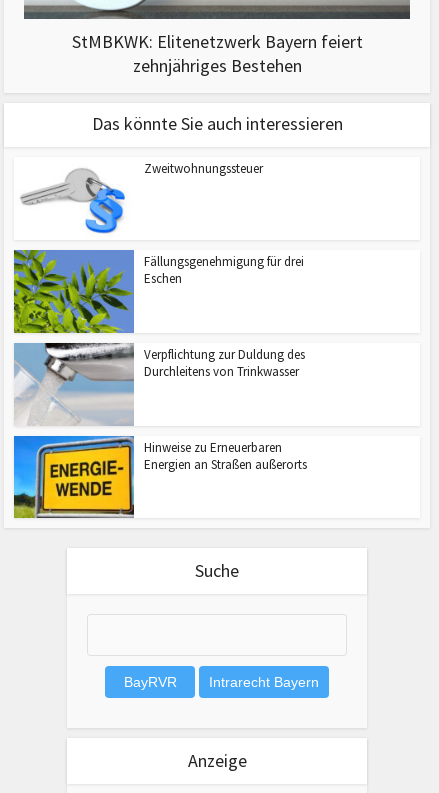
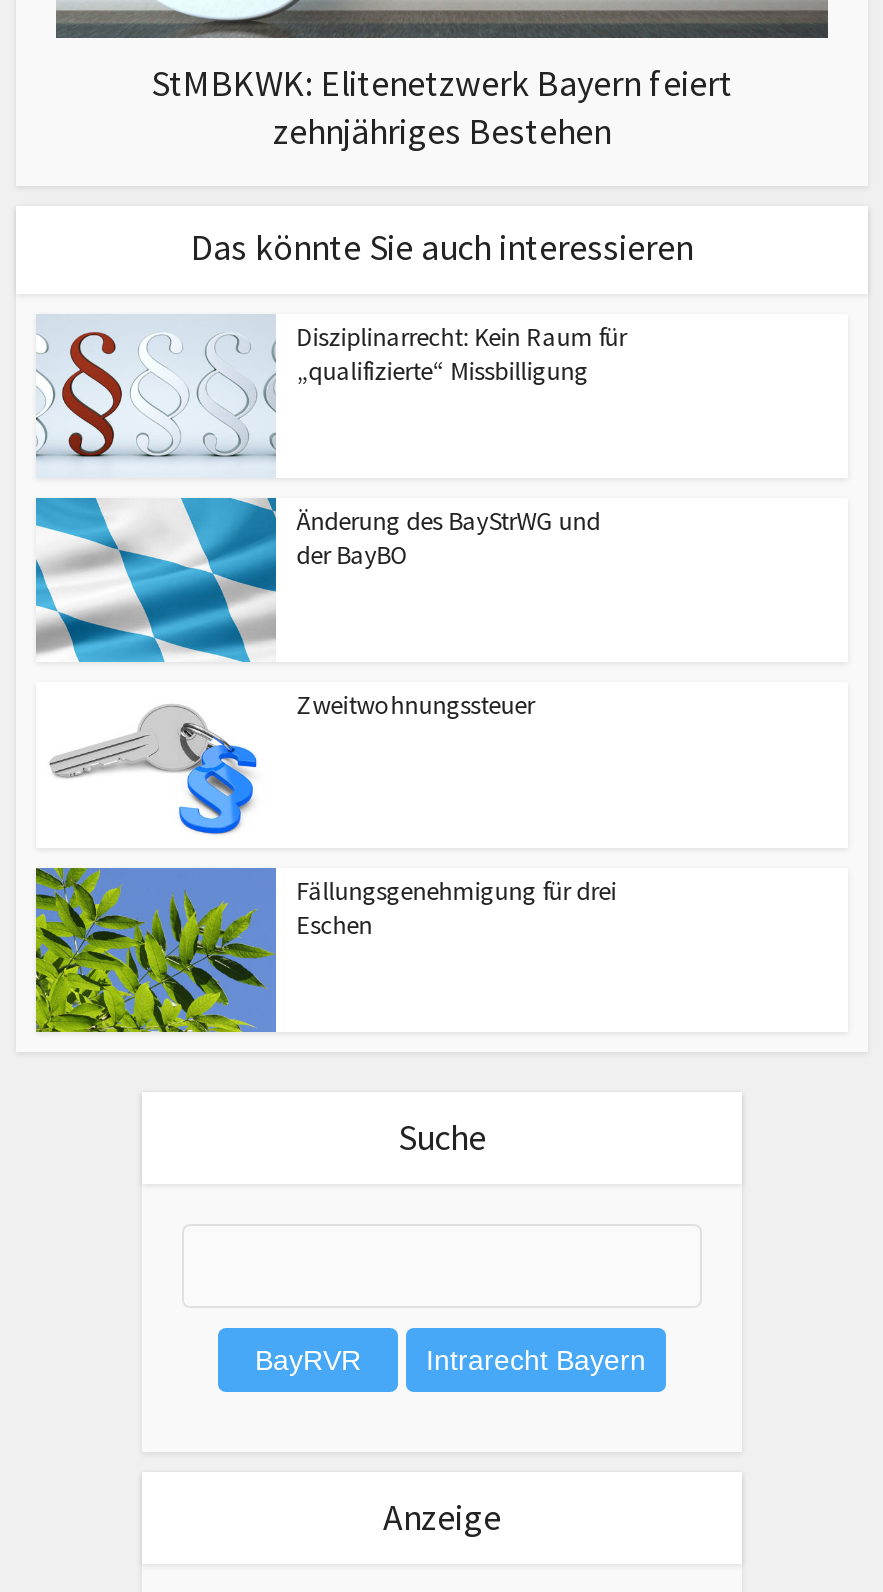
none -> [34,314,626,468] [image] | Disziplinarrecht: Kein Raum für | „qualifizierte“ Missbilligung
none -> [34,496,600,664] [image] | Änderung des BayStrWG und | der BayBO
moved [81,160,304,287] -> [170,689,616,941]: [image] | Zweitwohnungssteuer | Fällungsgenehmigung für drei | Eschen
moved [12,248,130,335] -> [32,864,268,1038]: [image]
[13,342,305,427] [image] | Verpflichtung zur Duldung des | Durchleitens von Trinkwasser -> none
[13,435,307,519] [image] | Hinweise zu Erneuerbaren | Energien an Straßen außerorts -> none

